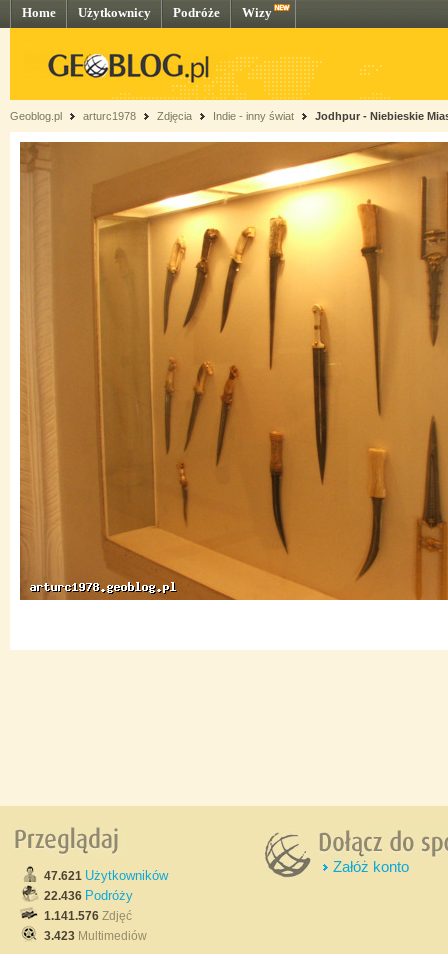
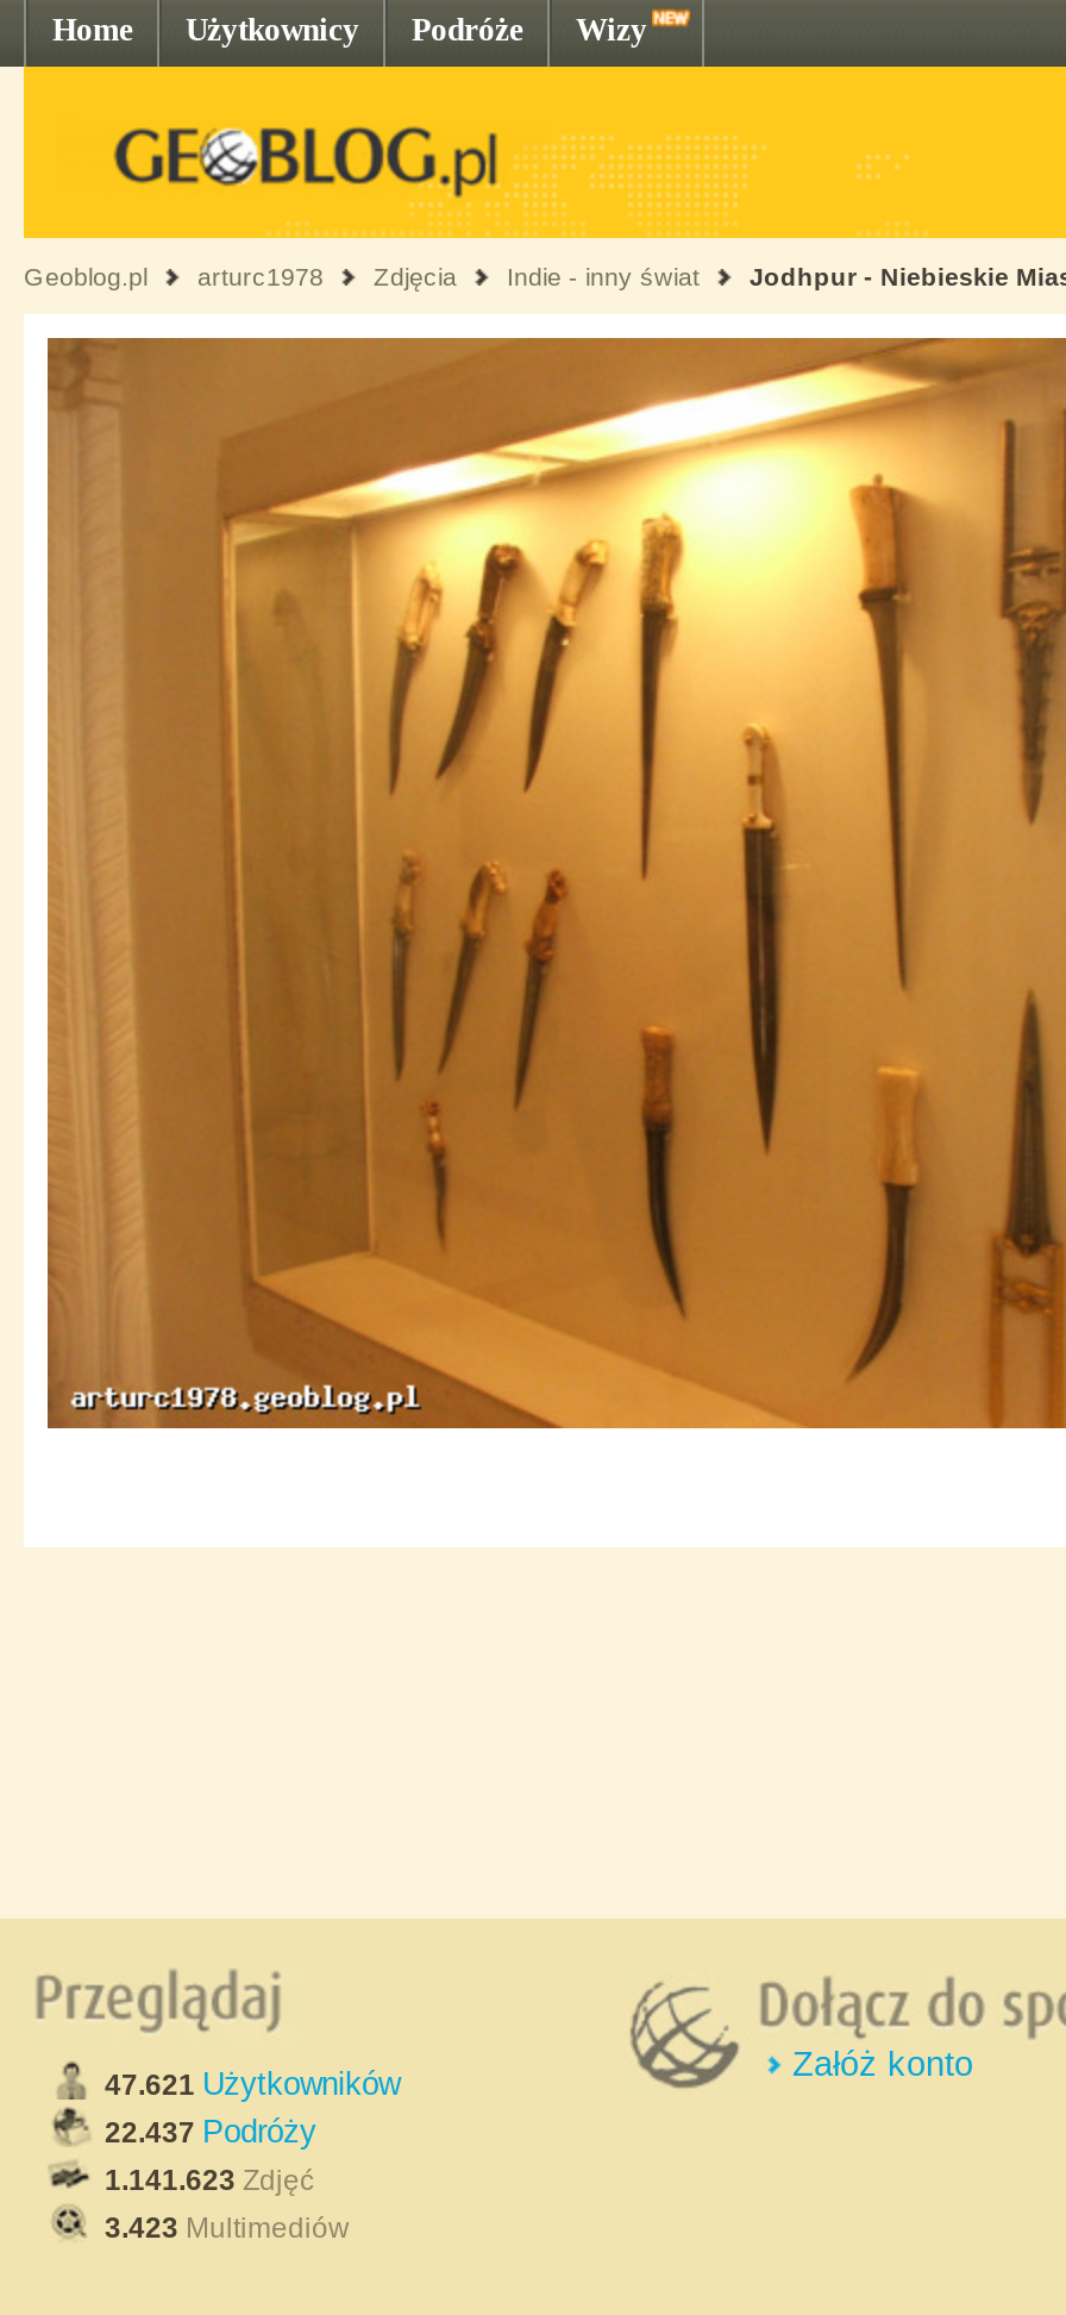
[44,888,133,903] 22.436 Podróży -> [105,2114,316,2150] 22.437 Podróży
[44,909,132,923] 1.141.576 Zdjęć -> [105,2164,314,2197] 1.141.623 Zdjęć

